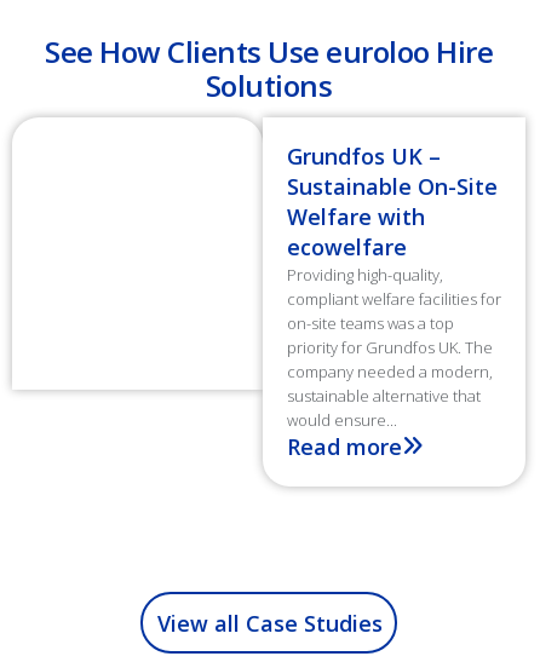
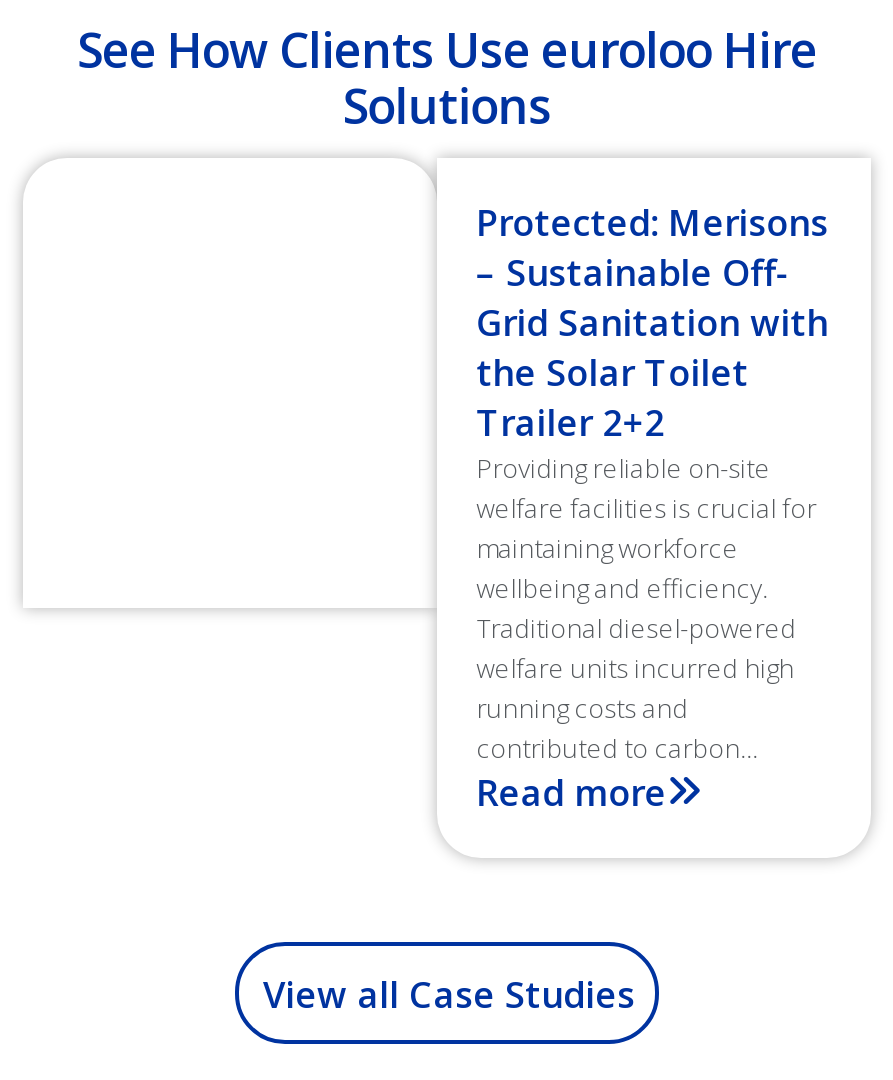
[286,141,501,431] Grundfos UK – | Sustainable On-Site | Welfare with | ecowelfare | Providing high-quality, | compliant welfare facilities for | on-site teams was a top | priority for Grundfos UK. The | company needed a modern, | sustainable alternative that | would ensure... -> [476,198,828,766] Protected: Merisons | – Sustainable Off- | Grid Sanitation with | the Solar Toilet | Trailer 2+2 | Providing reliable on-site | welfare facilities is crucial for | maintaining workforce | wellbeing and efficiency. | Traditional diesel-powered | welfare units incurred high | running costs and | contributed to carbon...
moved [286,432,401,461] -> [476,768,666,816]: Read more

